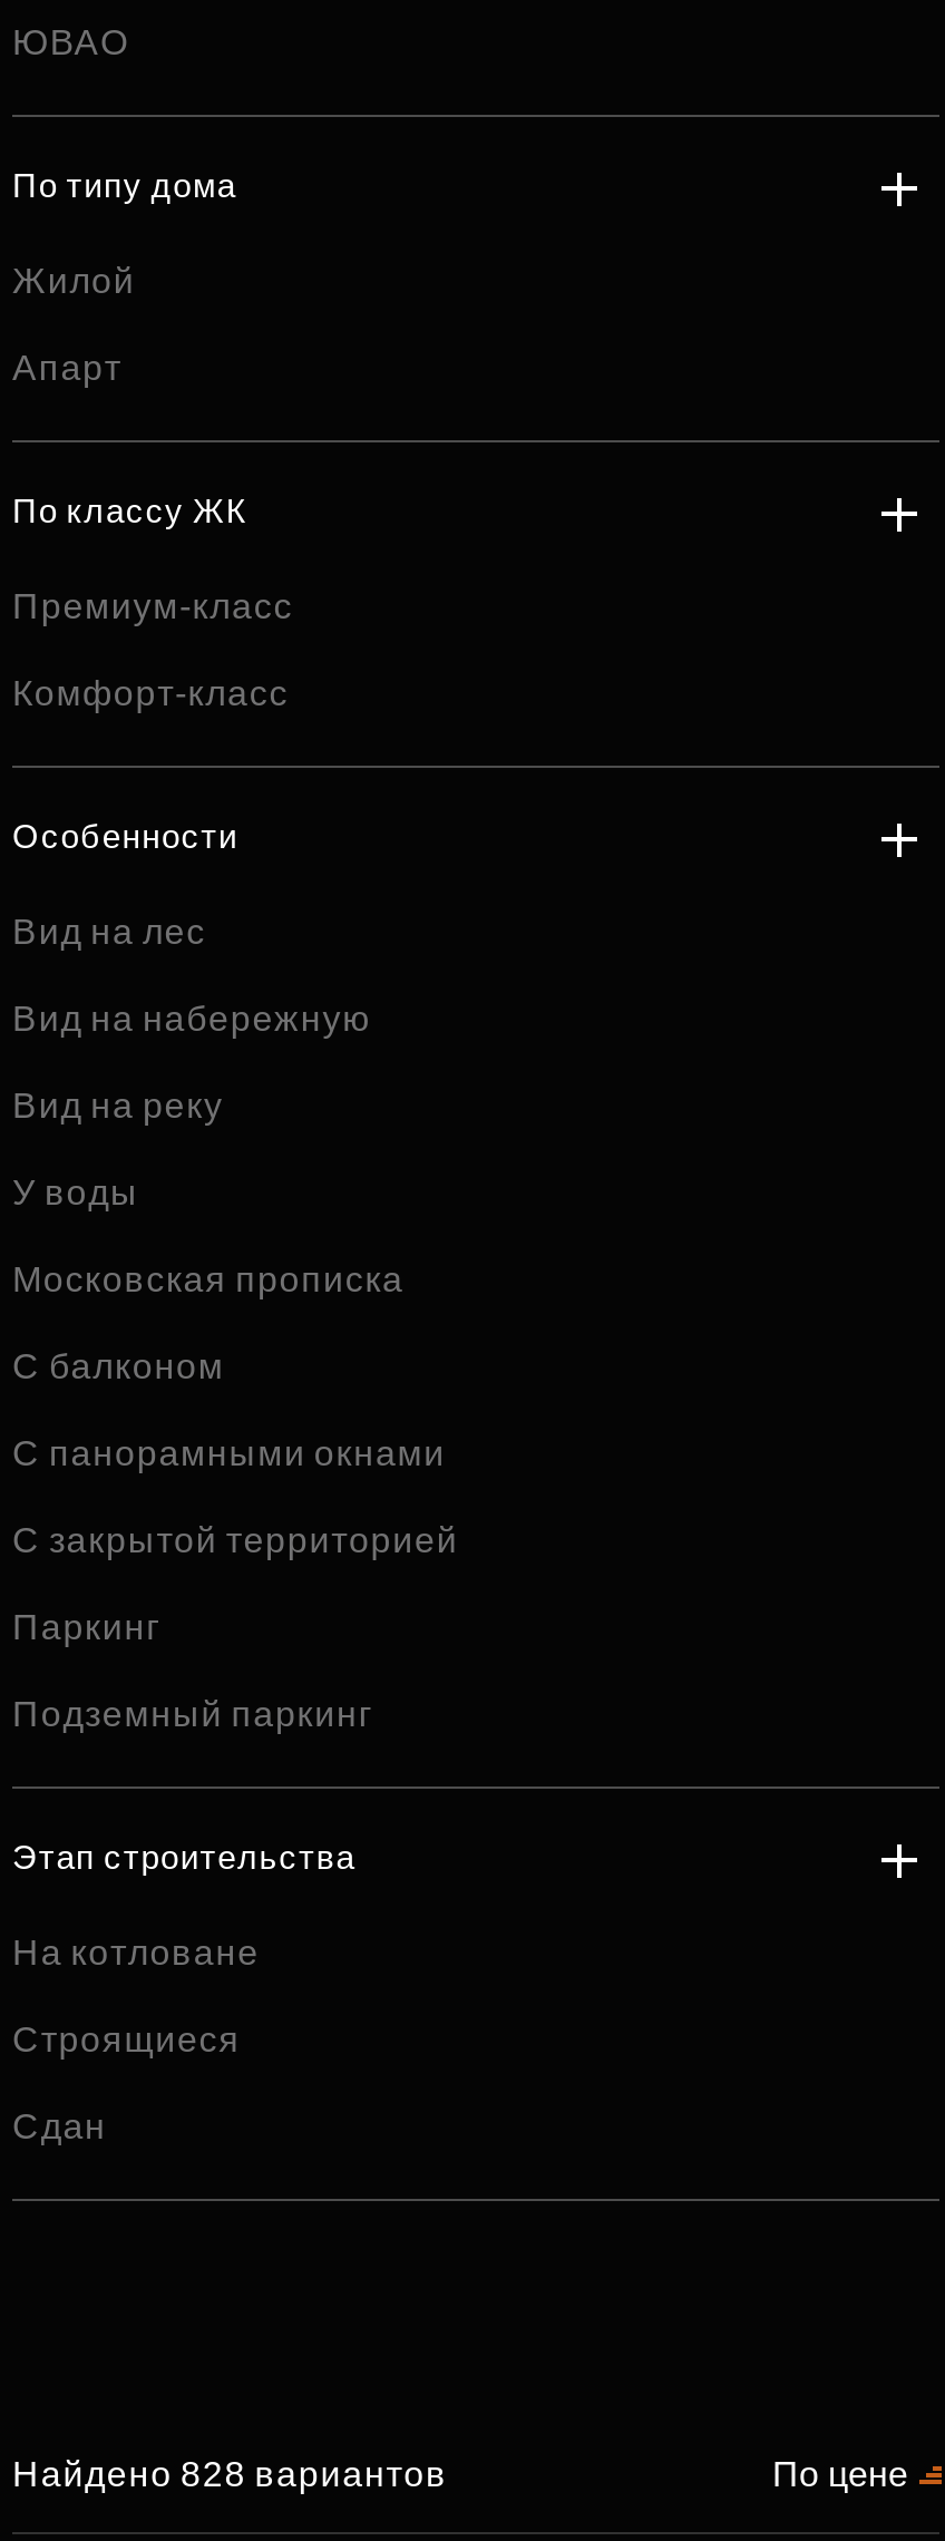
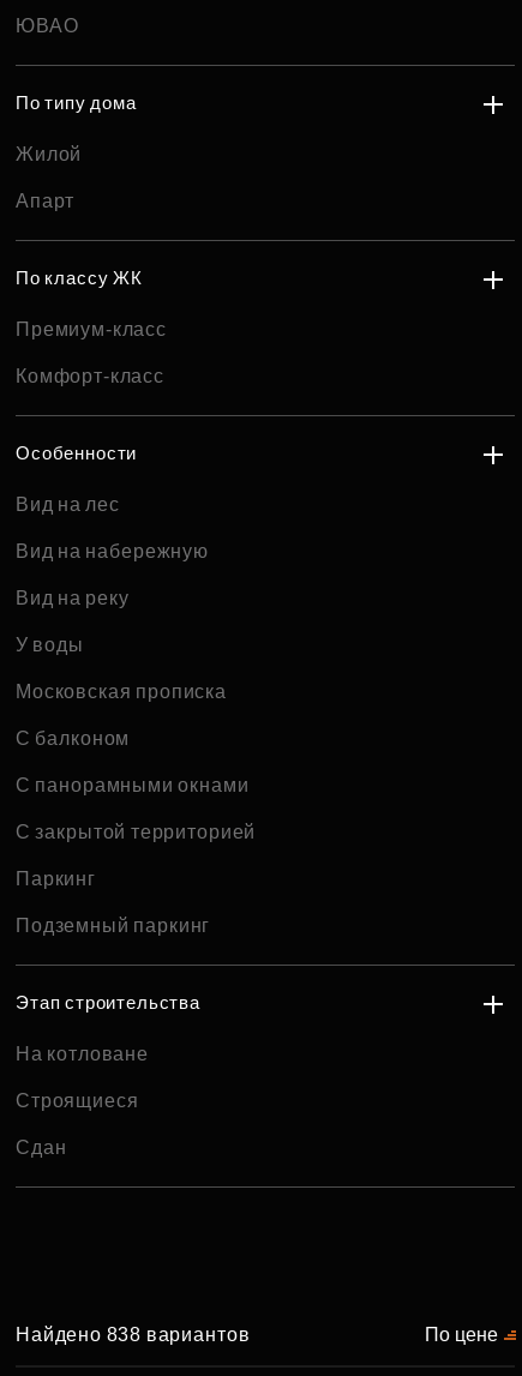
[12,2455,448,2493] Найдено 828 вариантов -> [16,1324,250,1345] Найдено 838 вариантов

